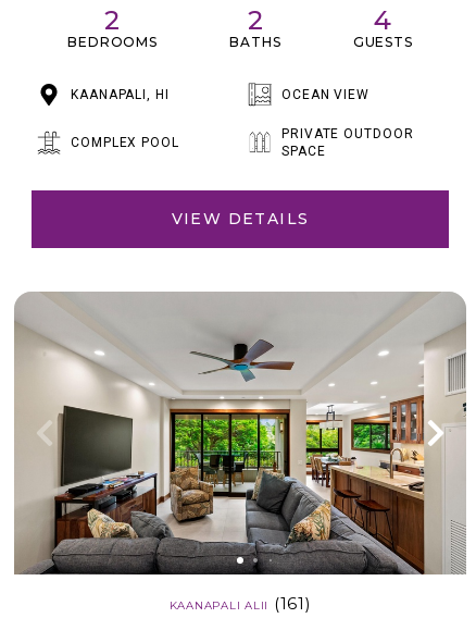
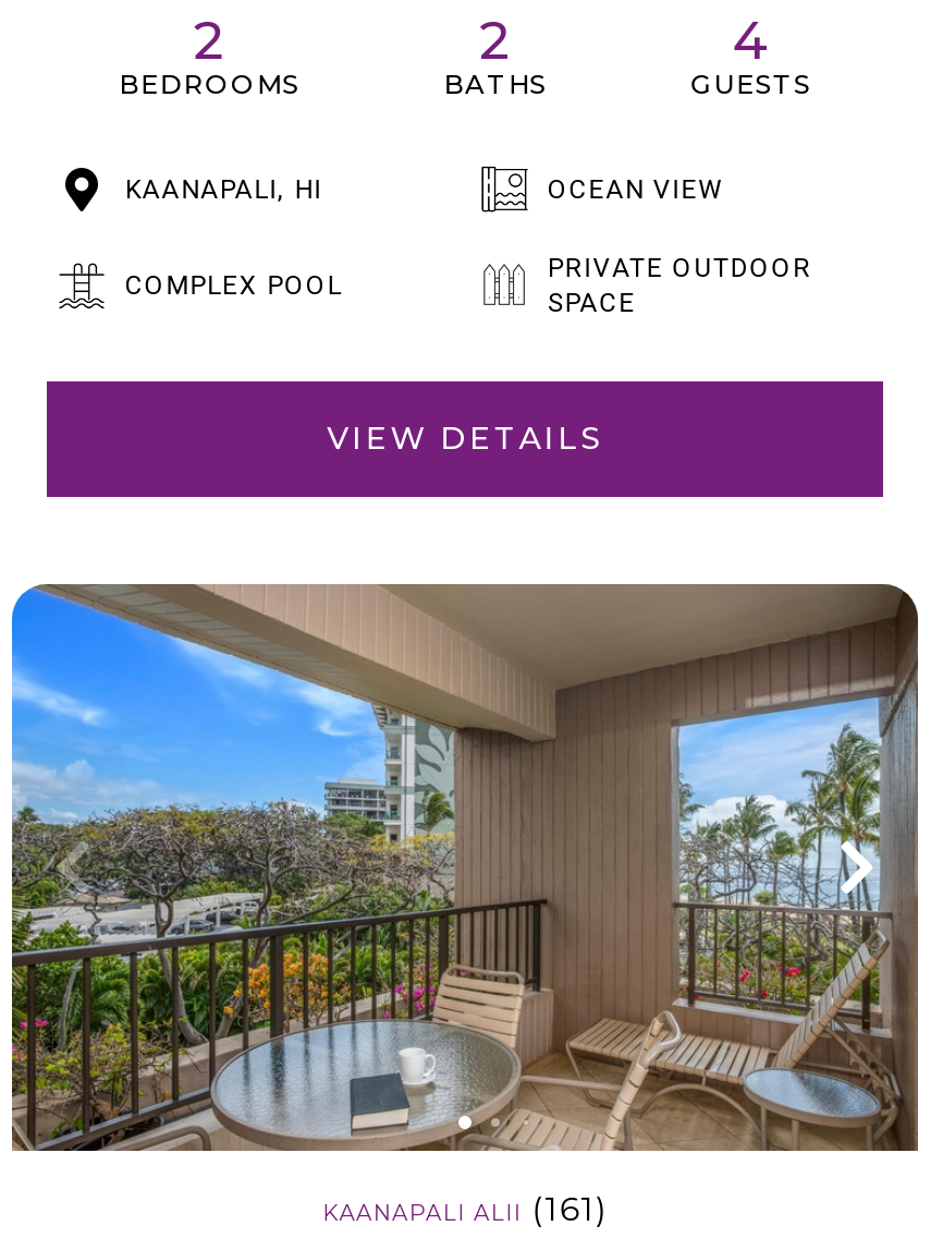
[13,293,466,576] [image] -> [10,584,918,1153] [image]

